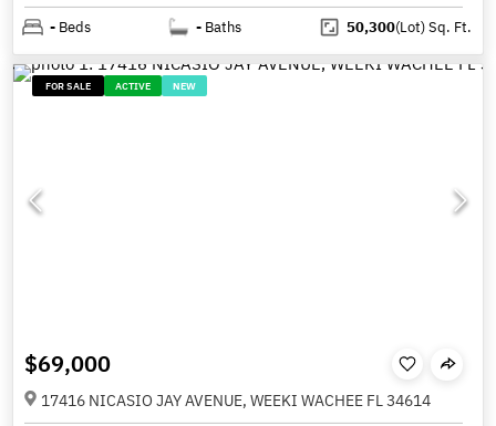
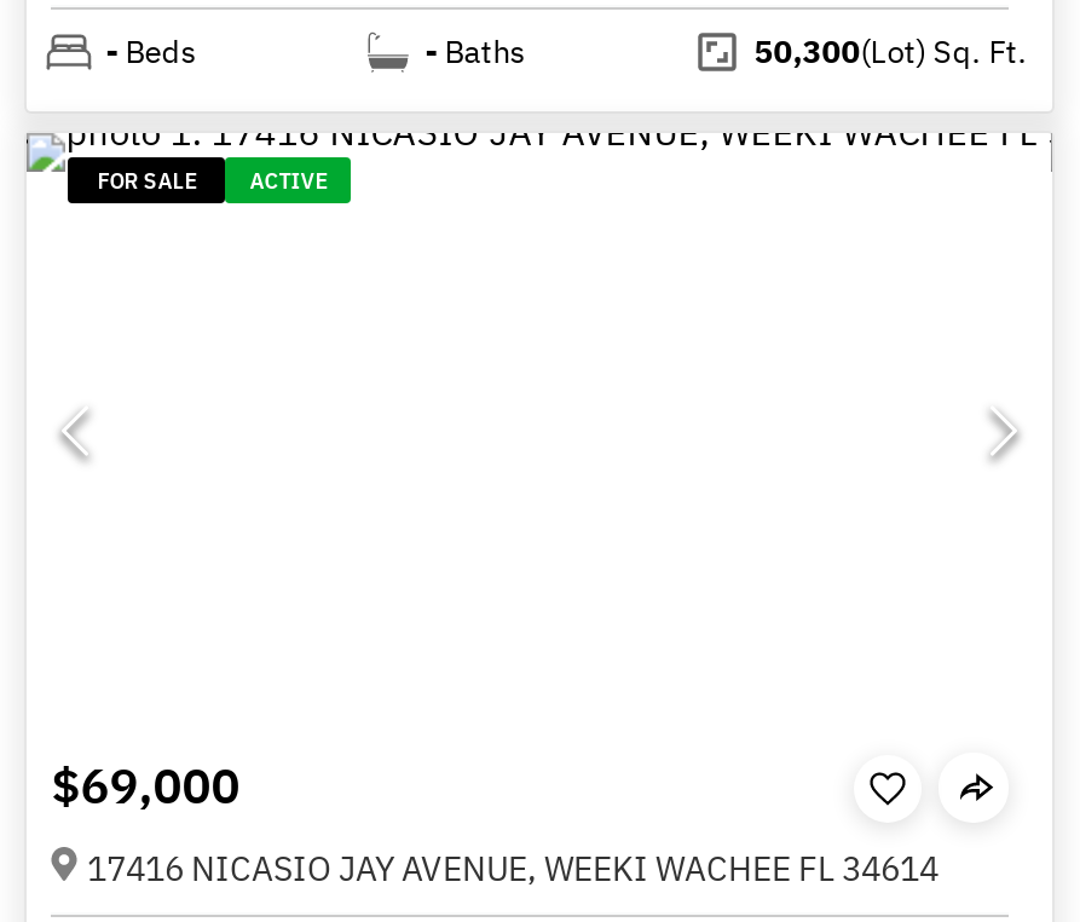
[173,80,196,92] NEW -> none

